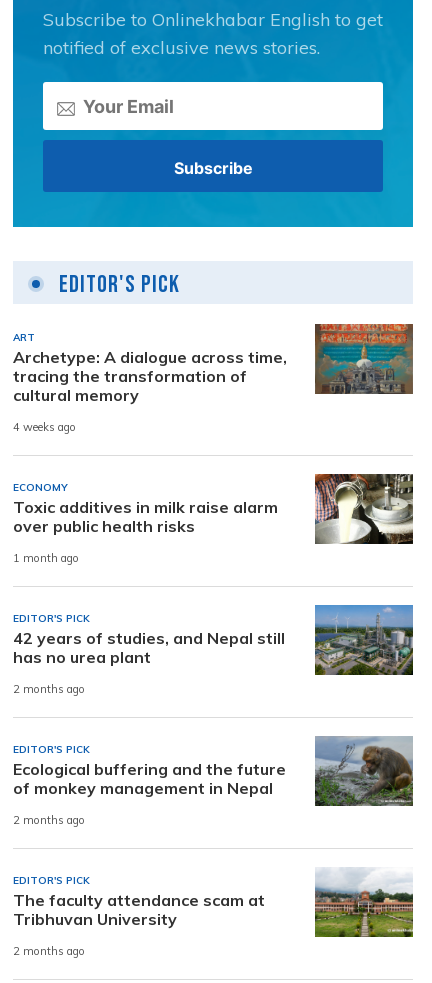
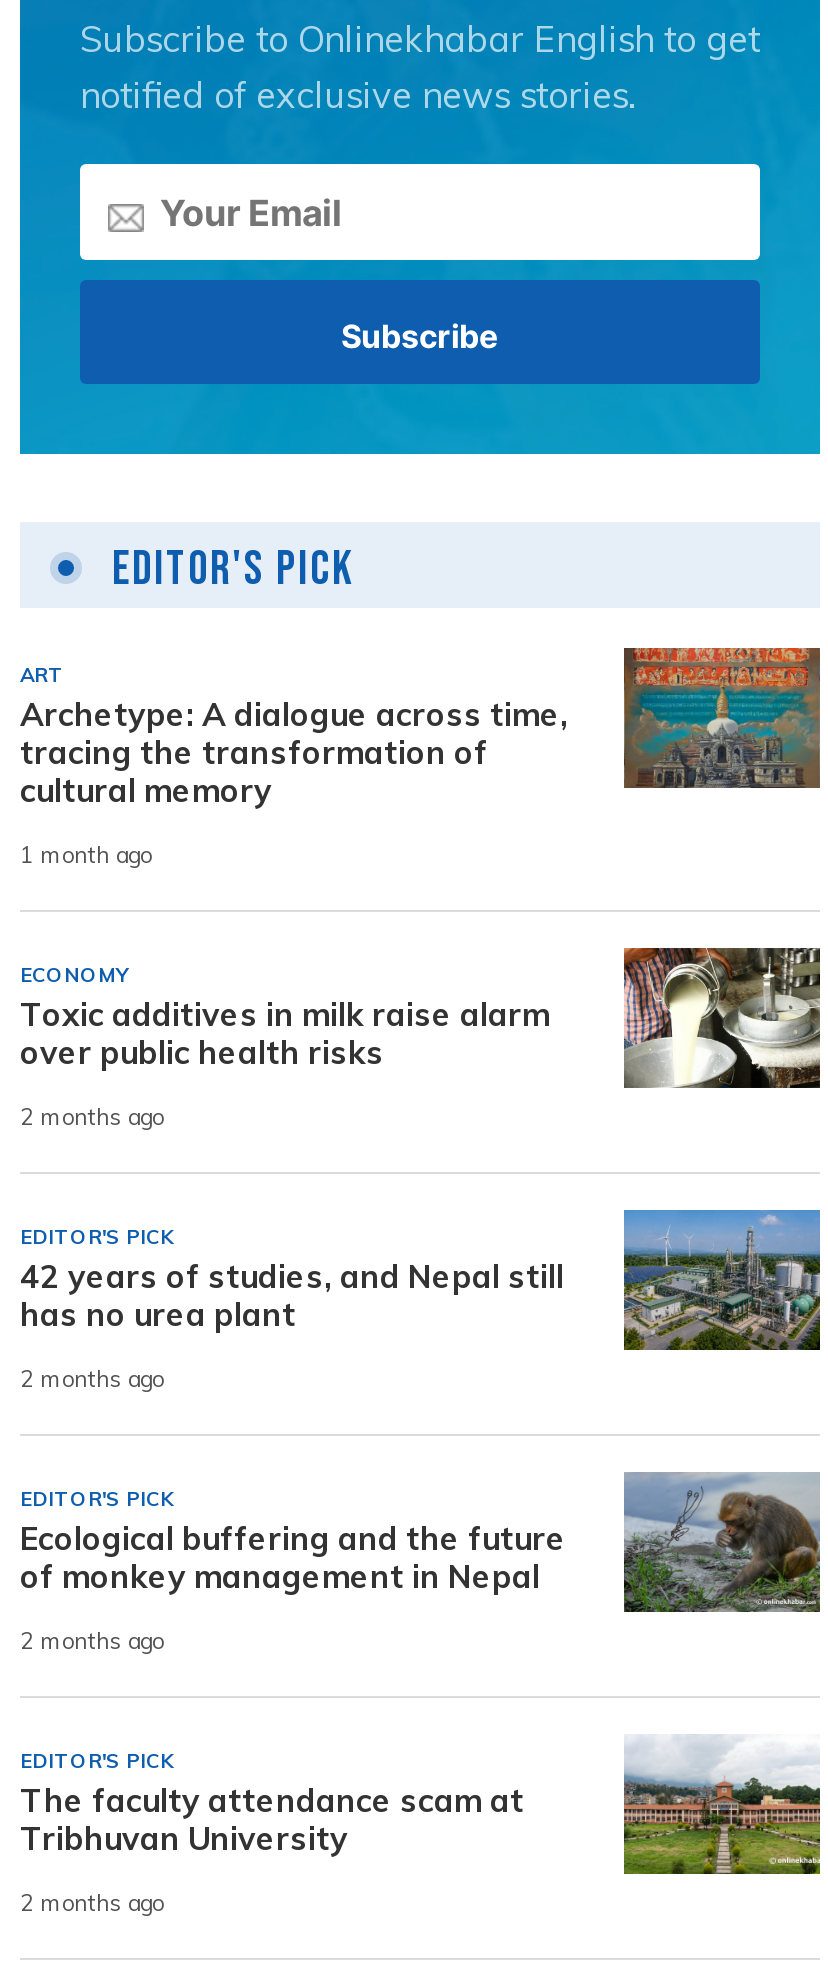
[13,420,76,434] 4 weeks ago -> [20,841,152,869] 1 month ago
[13,551,79,565] 1 month ago -> [20,1103,164,1131] 2 months ago

